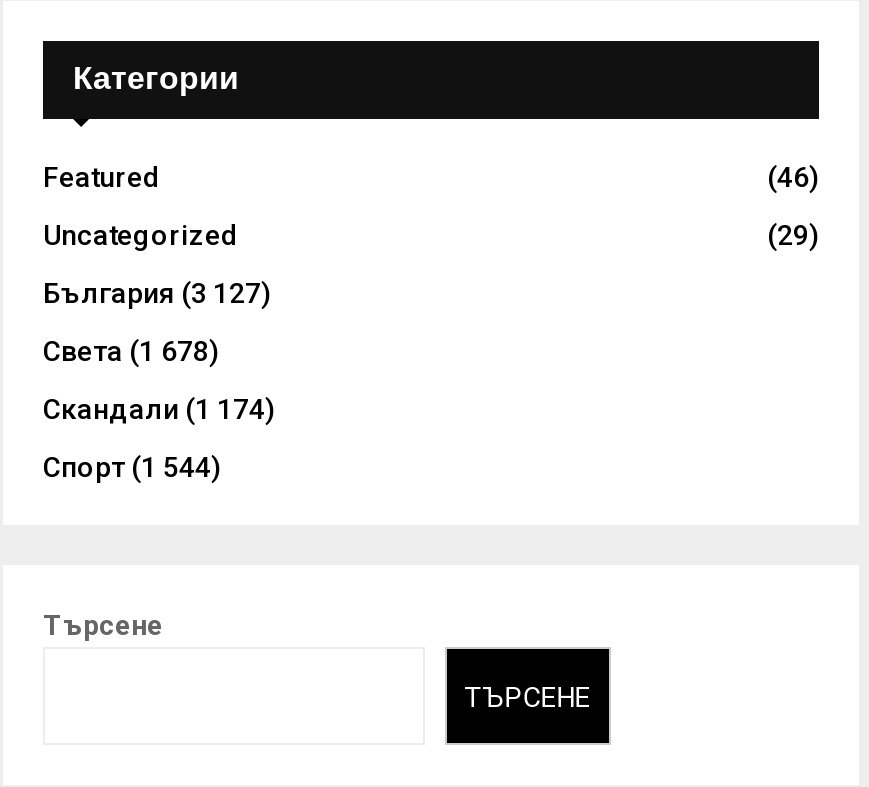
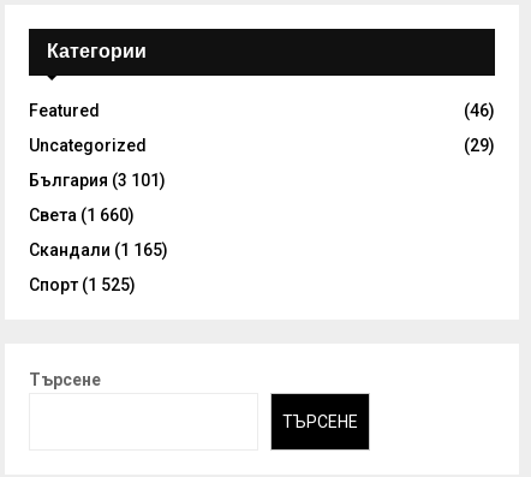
[43,277,271,309] България (3 127) -> [29,170,166,189] България (3 101)
[43,335,219,367] Света (1 678) -> [29,205,135,224] Света (1 660)
[43,393,275,425] Скандали (1 174) -> [29,240,168,259] Скандали (1 165)
[43,451,221,483] Спорт (1 544) -> [29,275,136,294] Спорт (1 525)

